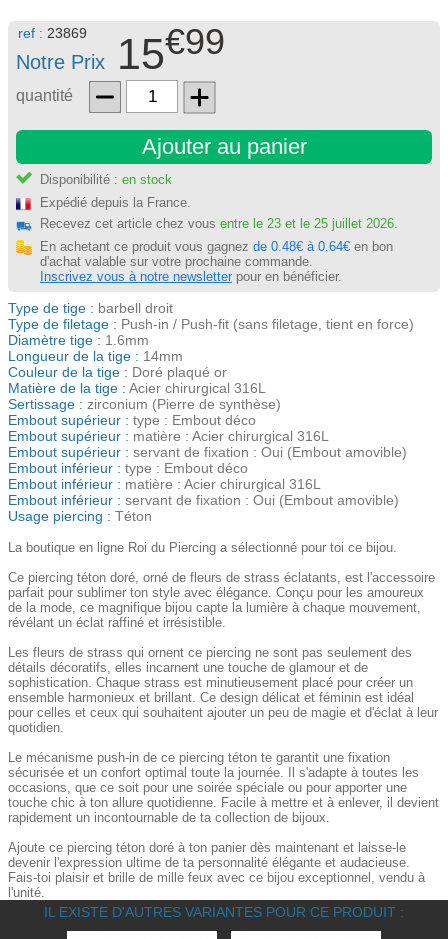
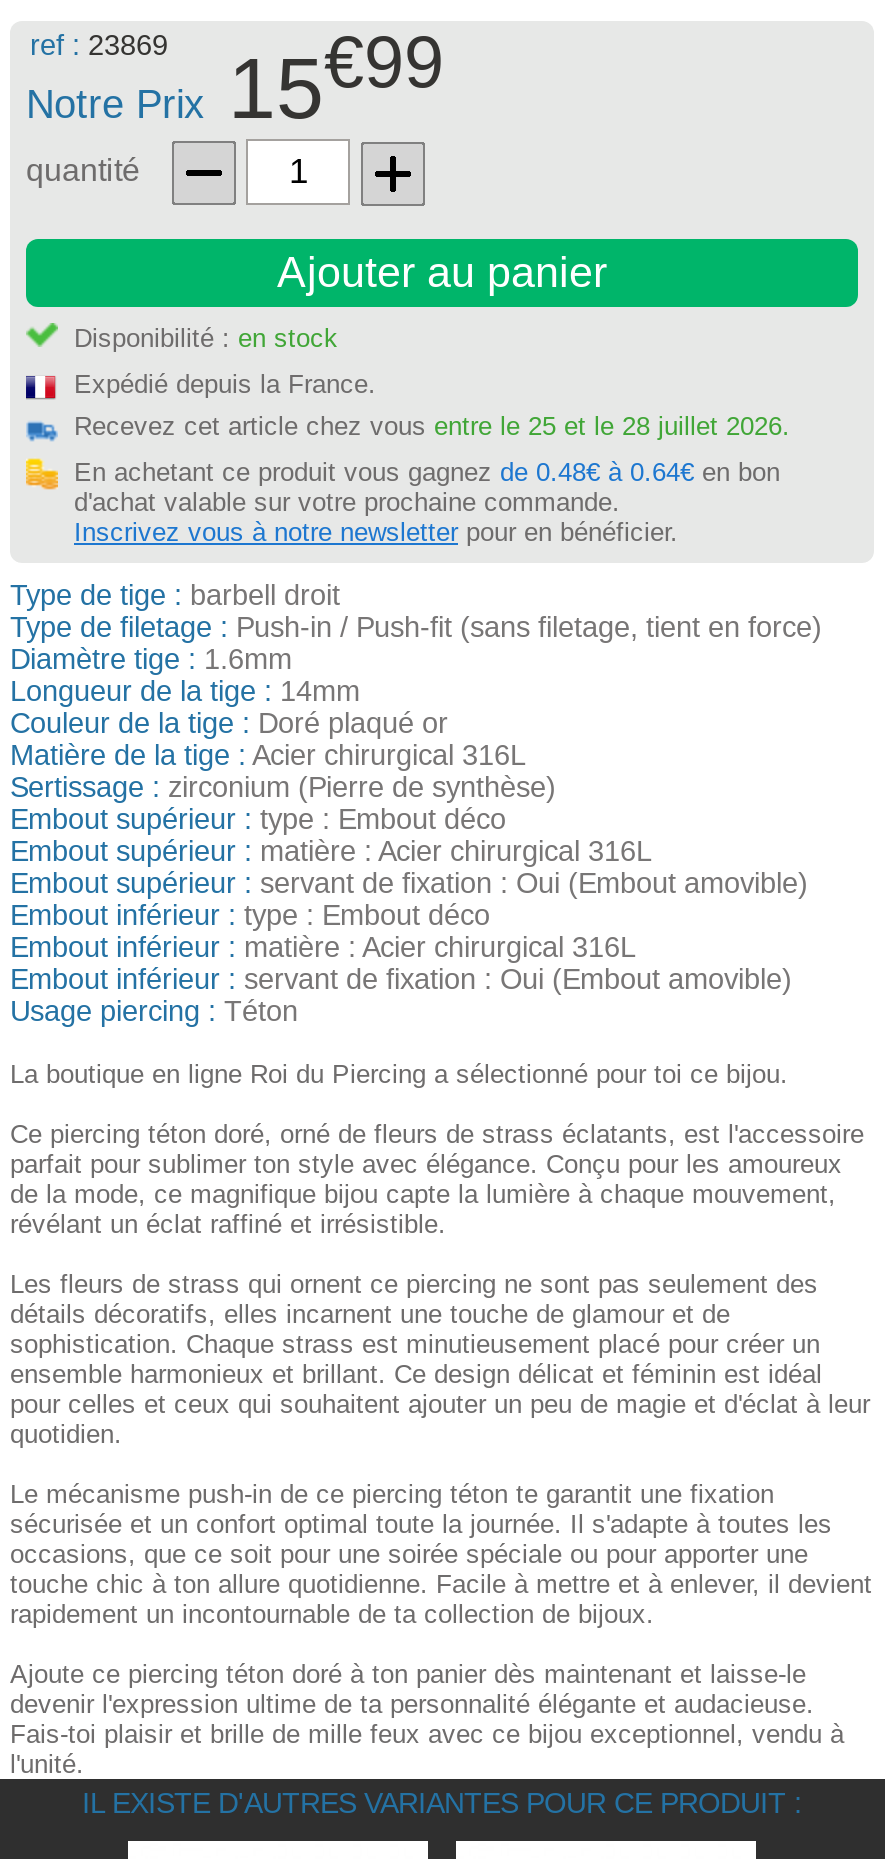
[40,216,398,231] Recevez cet article chez vous entre le 23 et le 25 juillet 2026. -> [74,410,790,440] Recevez cet article chez vous entre le 25 et le 28 juillet 2026.

